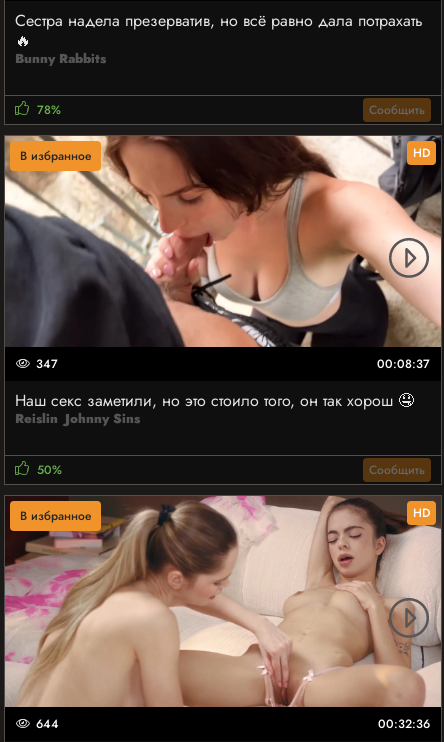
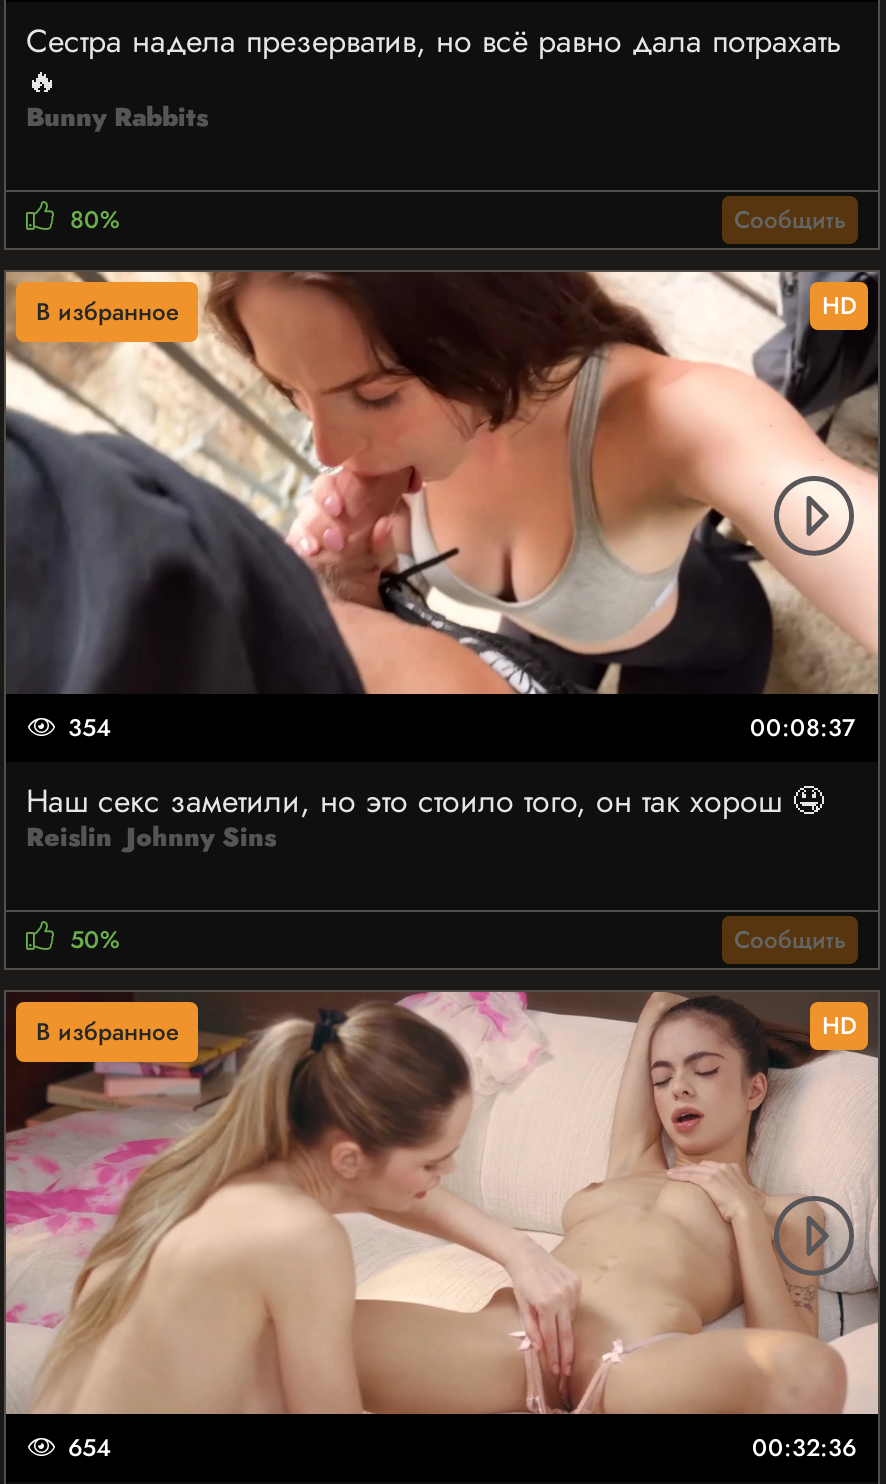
[37,100,61,118] 78% -> [70,201,120,237] 80%
[36,355,58,373] 347 -> [68,710,112,746] 354
[36,715,59,733] 644 -> [68,1430,112,1466] 654

